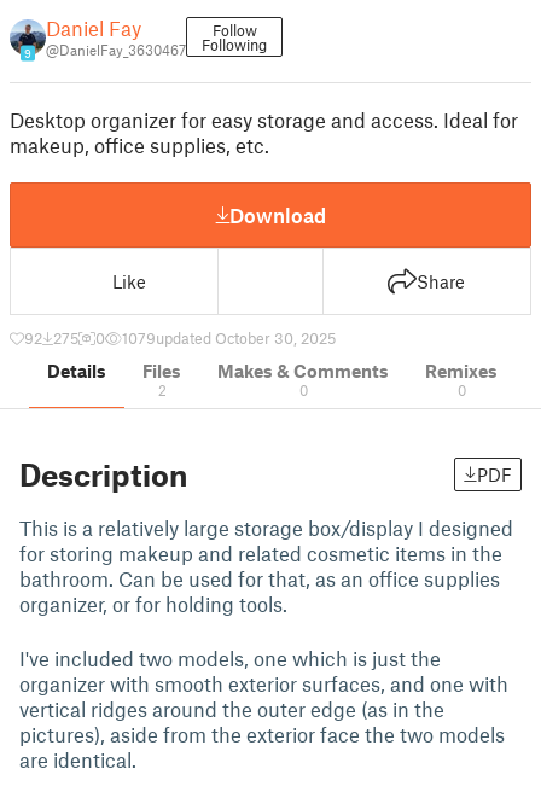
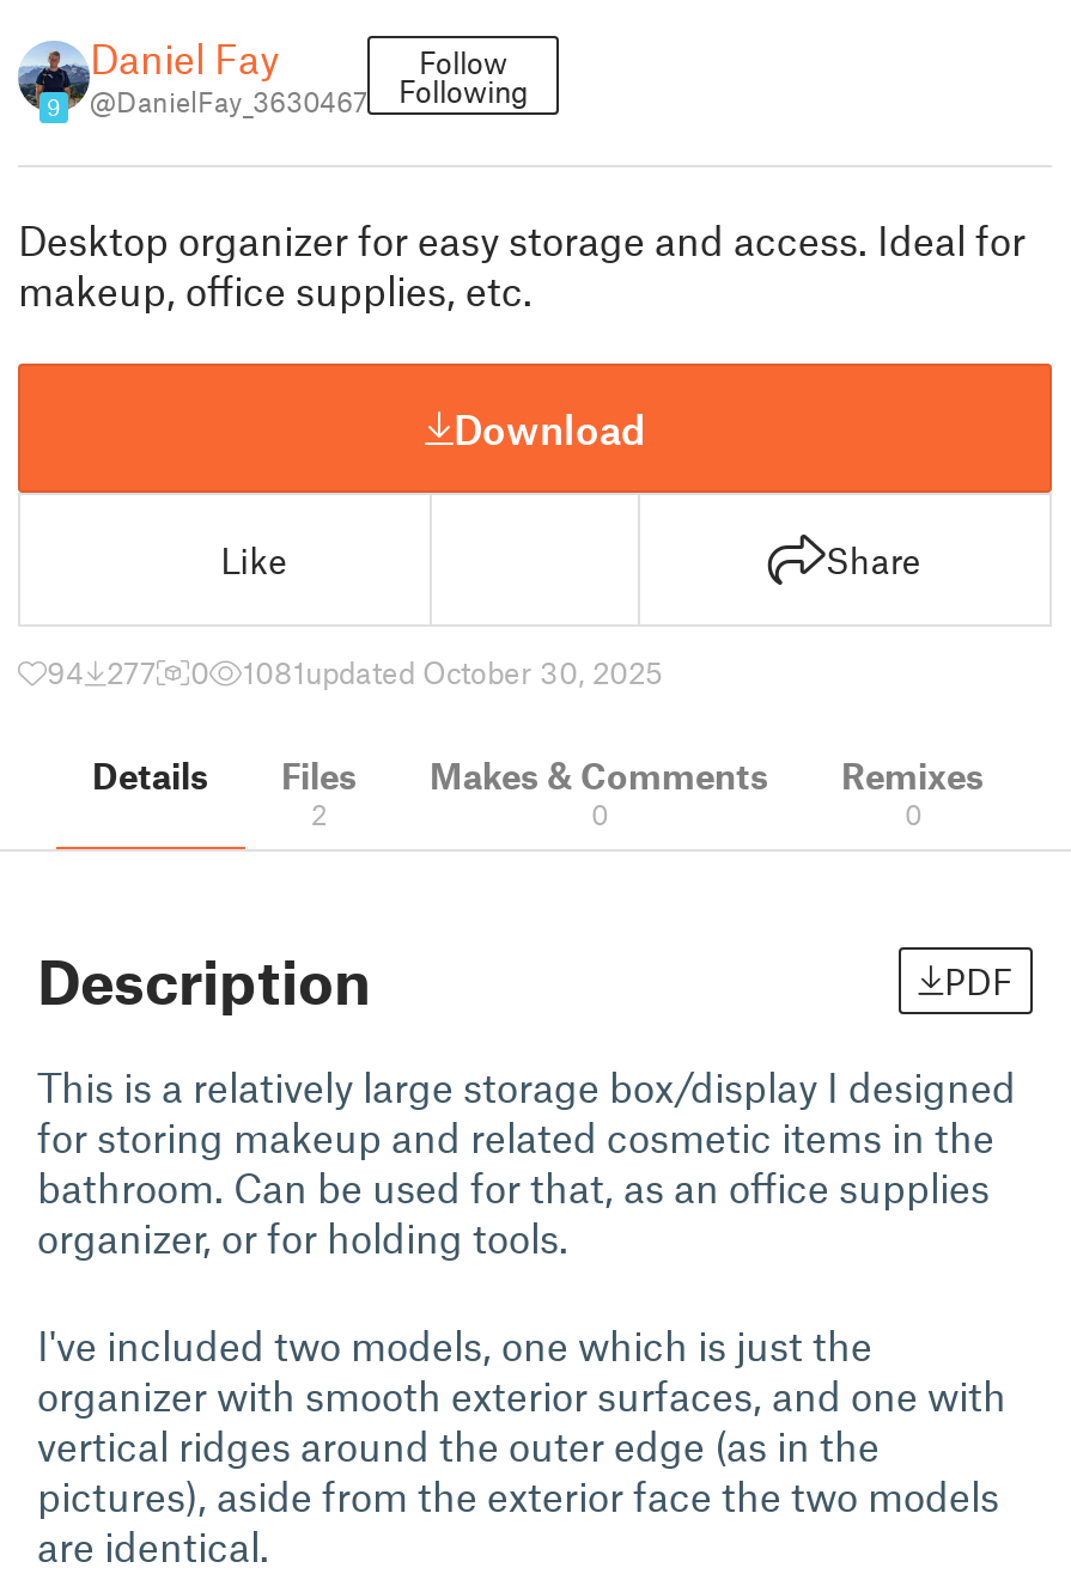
[24,328,78,348] 92 275 -> [47,653,157,691] 94 277
[122,328,336,348] 1079updated October 30, 2025 -> [243,653,662,691] 1081updated October 30, 2025

